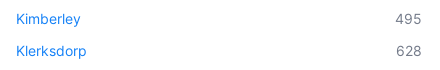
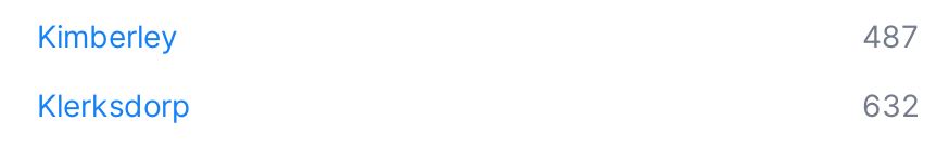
[395,10,422,27] 495 -> [862,17,919,54] 487
[396,42,422,59] 628 -> [862,86,919,123] 632

